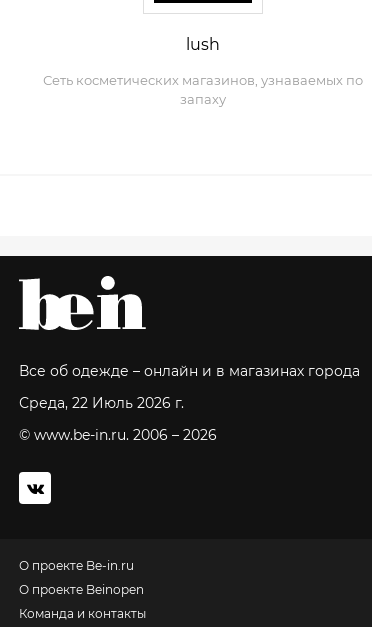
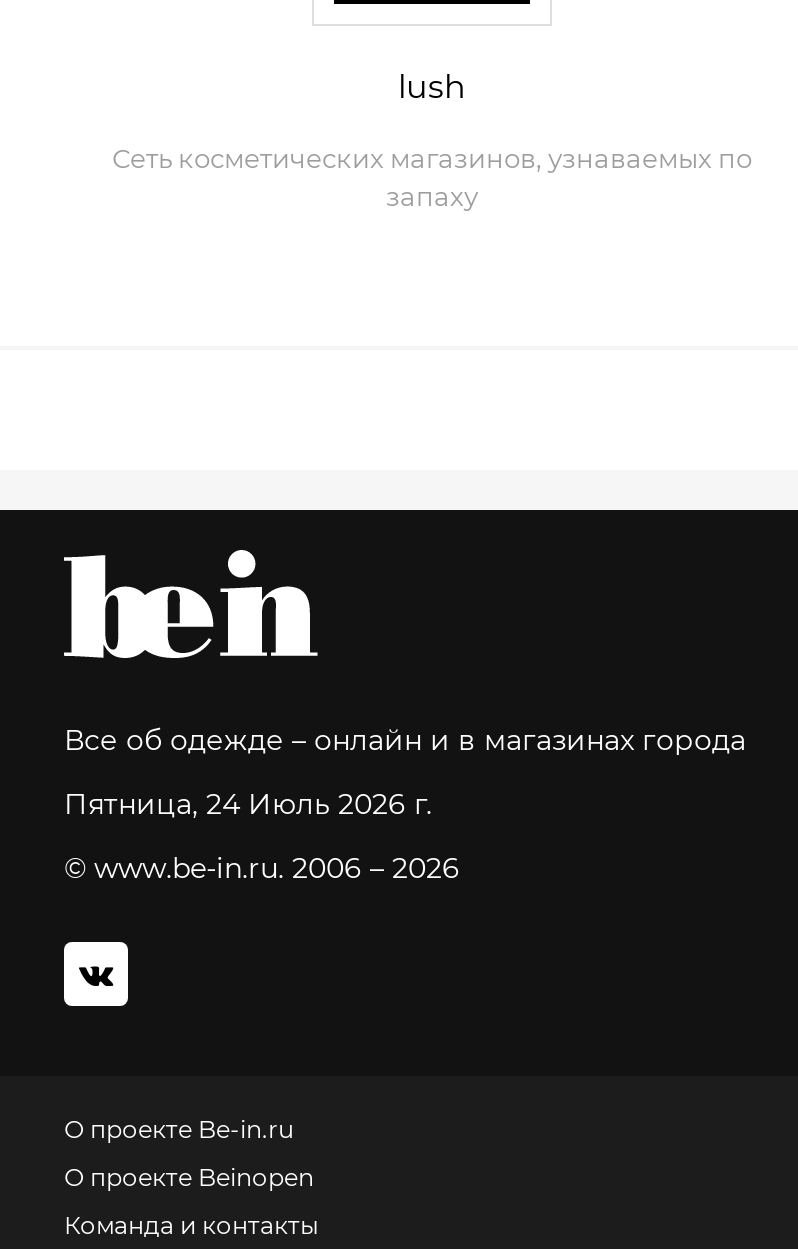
[19,394,184,412] Среда, 22 Июль 2026 г. -> [64,786,432,822] Пятница, 24 Июль 2026 г.

